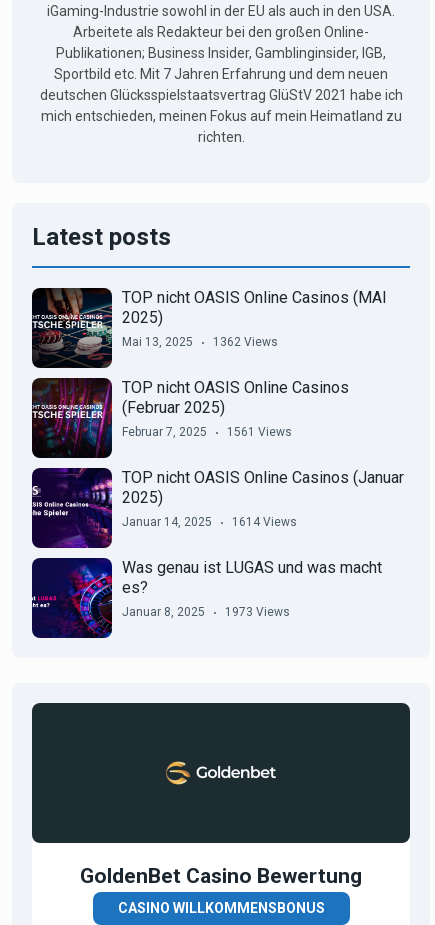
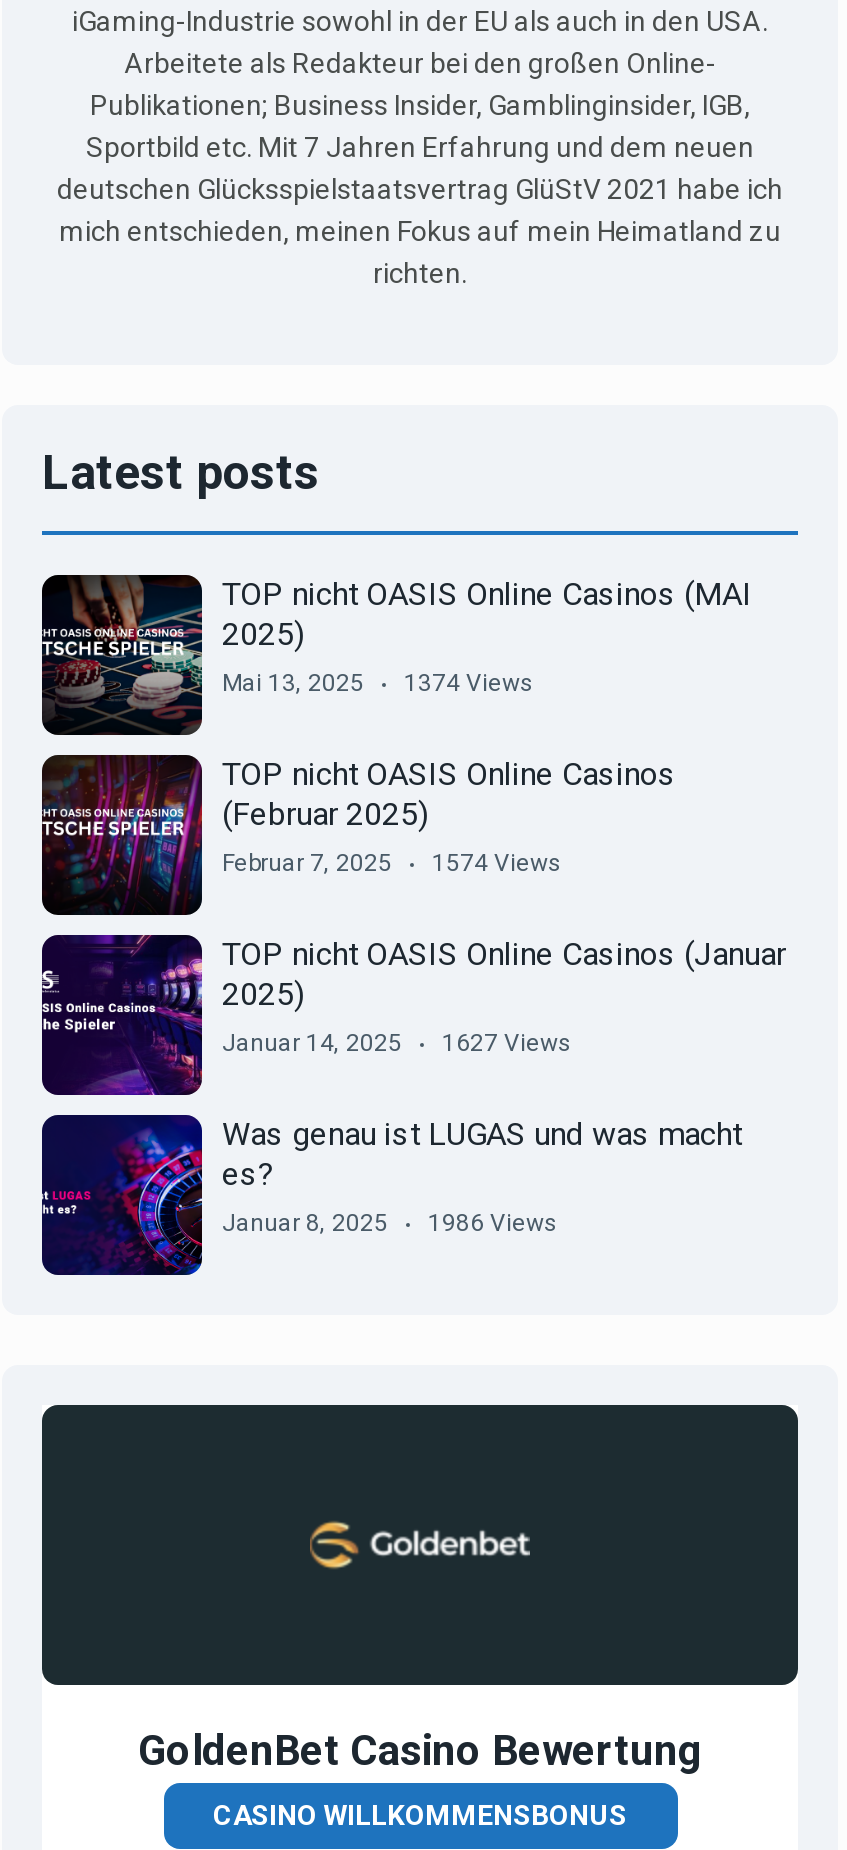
[122,335,278,349] Mai 13, 2025 1362 Views -> [222,669,534,697] Mai 13, 2025 1374 Views
[122,425,292,439] Februar 7, 2025 1561 Views -> [222,849,562,877] Februar 7, 2025 1574 Views
[122,515,297,529] Januar 14, 2025 1614 Views -> [222,1029,572,1057] Januar 14, 2025 1627 Views
[122,605,290,619] Januar 8, 2025 1973 Views -> [222,1209,558,1237] Januar 8, 2025 1986 Views

